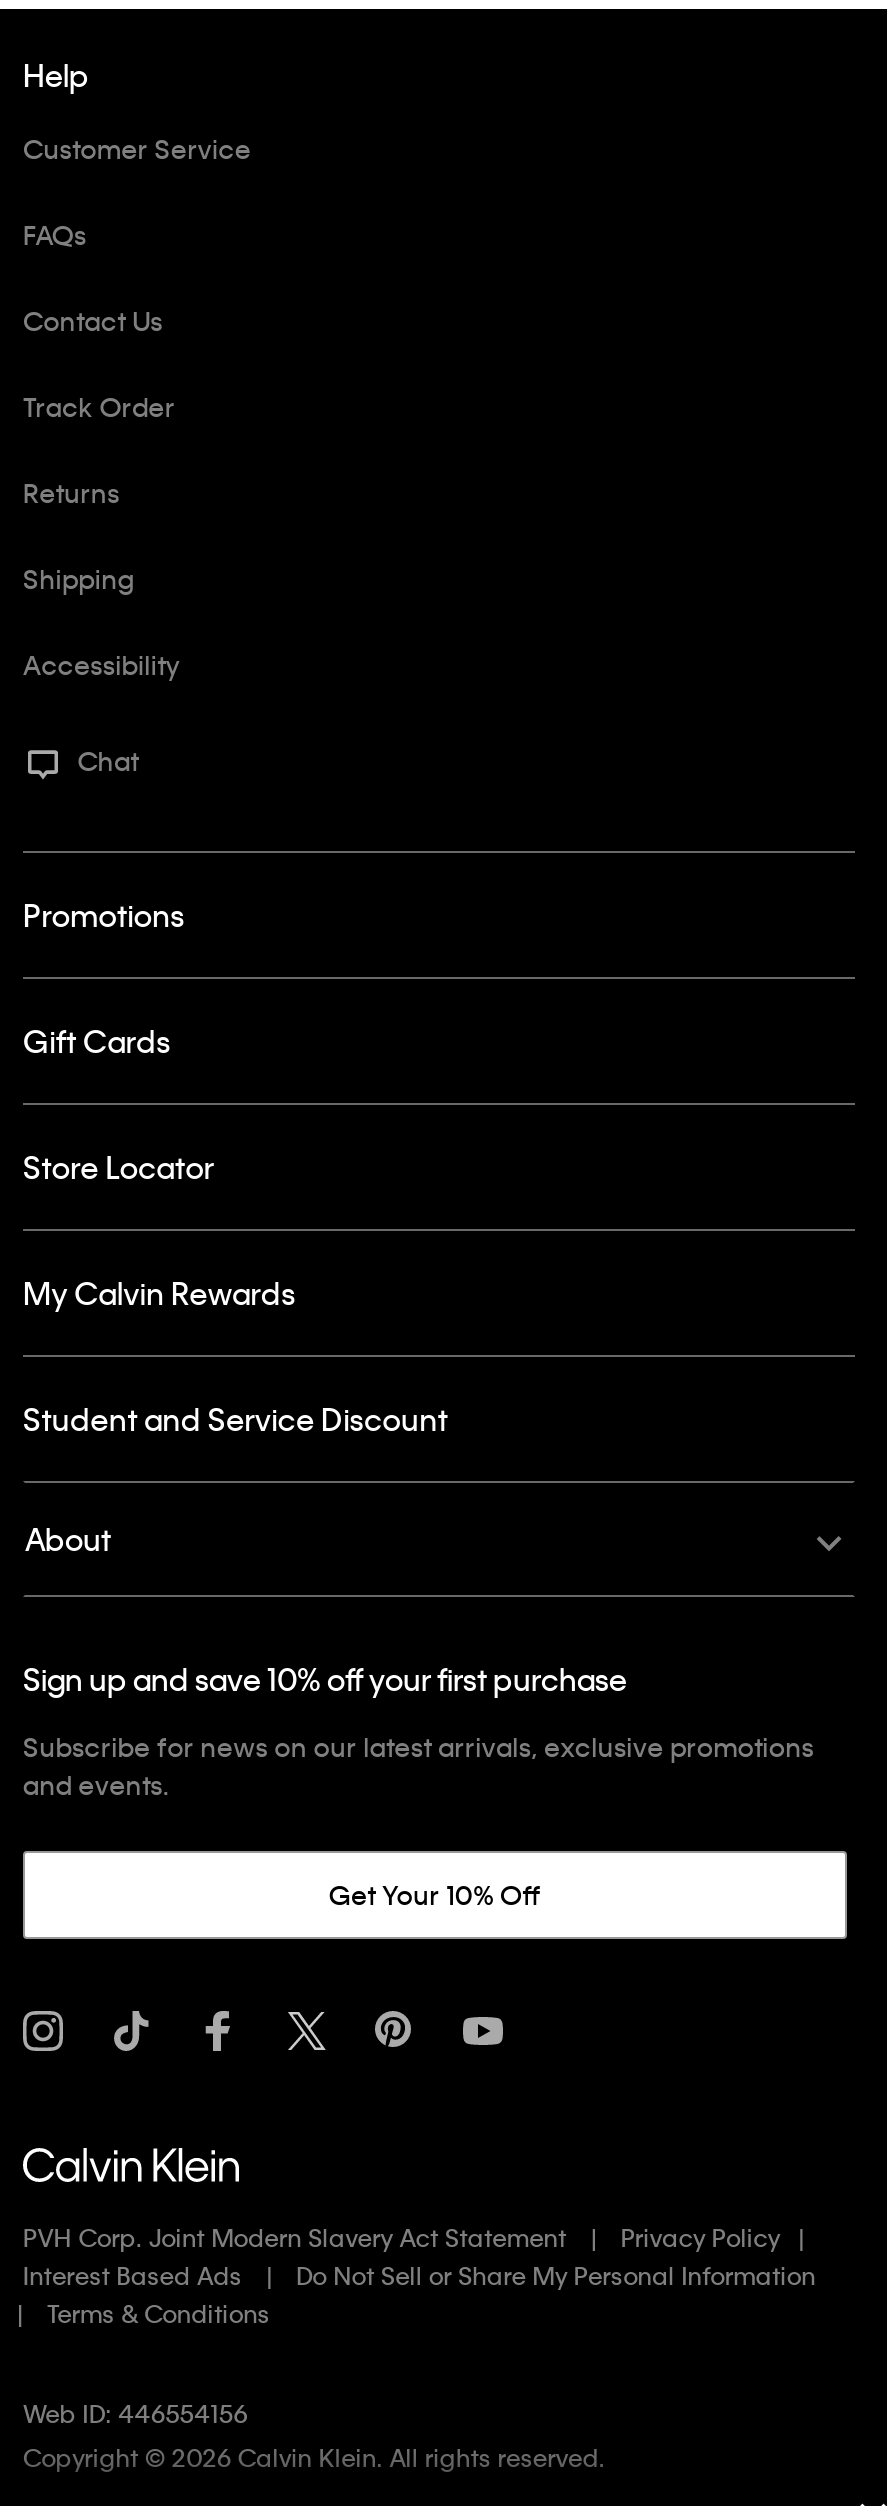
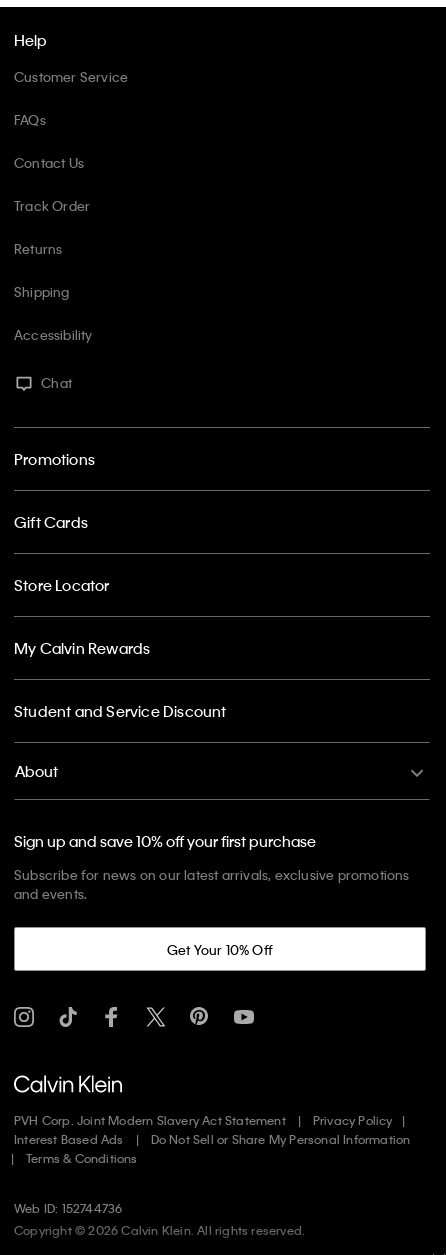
[23,2397,248,2429] Web ID: 446554156 -> [14,1200,122,1216] Web ID: 152744736

